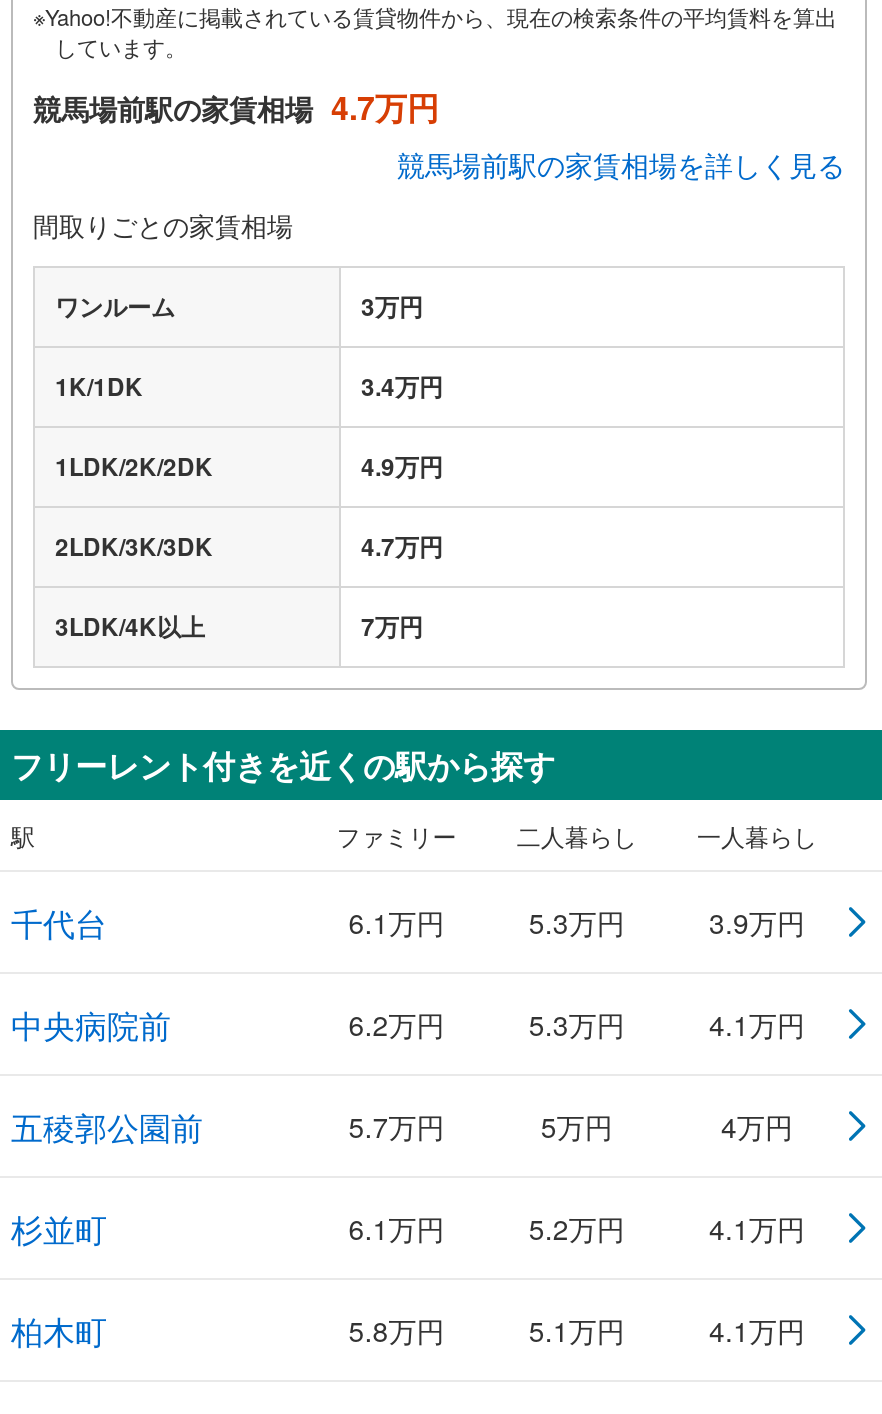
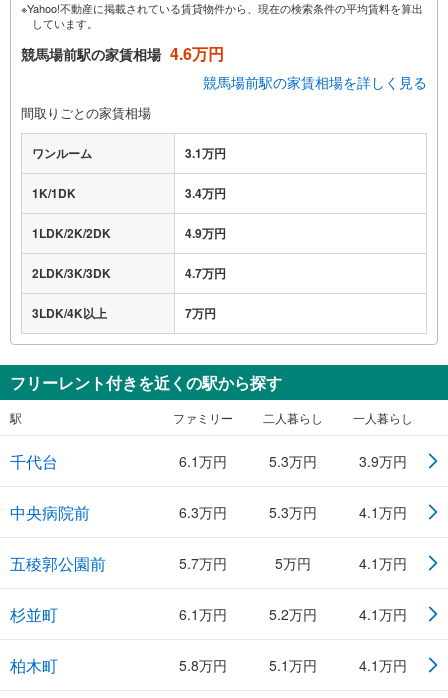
[33,84,439,130] 競馬場前駅の家賃相場 4.7万円 -> [21,42,224,65] 競馬場前駅の家賃相場 4.6万円
[361,288,423,324] 3万円 -> [185,144,226,162] 3.1万円
[348,1004,444,1044] 6.2万円 -> [179,502,227,522] 6.3万円
[721,1106,793,1146] 4万円 -> [359,553,407,573] 4.1万円

